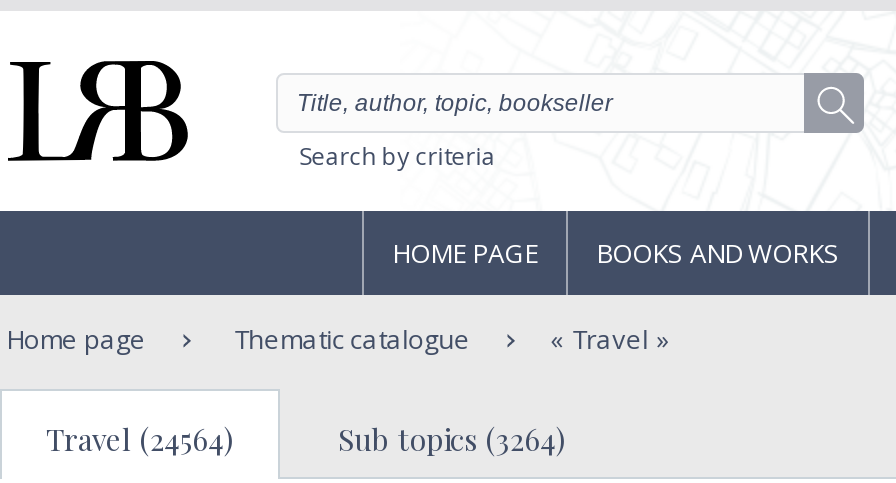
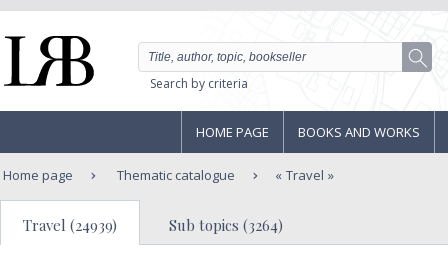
[46,419,234,459] Travel (24564) -> [23,215,117,235] Travel (24939)

